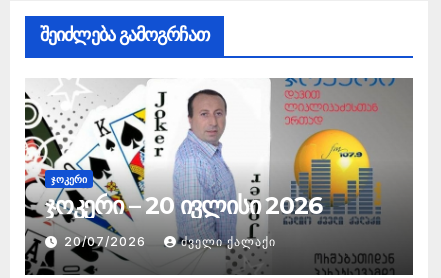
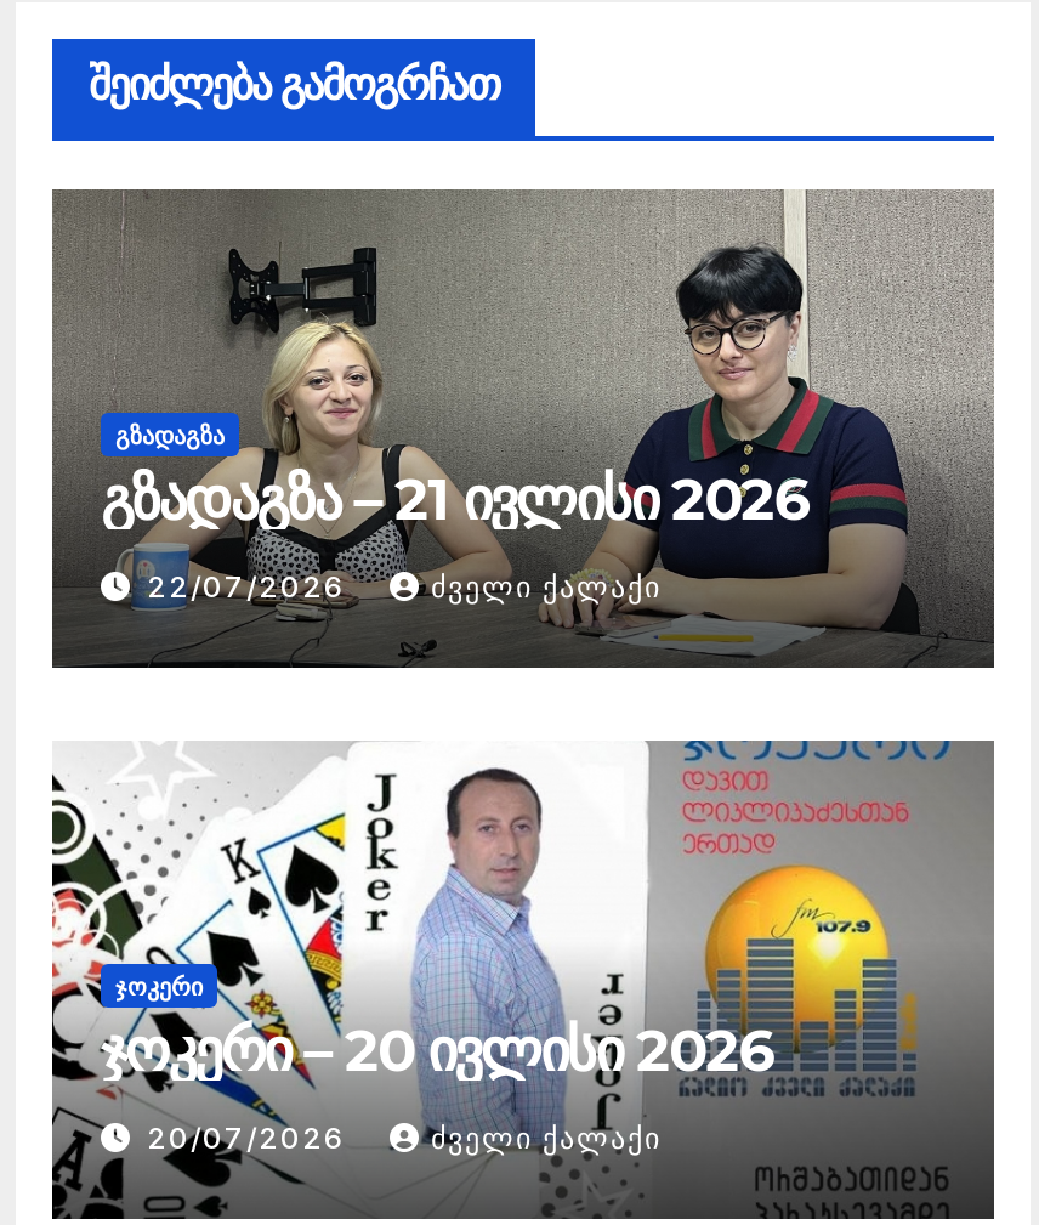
none -> [50,187,989,665] [image] | ᲒᲖᲐᲓᲐᲒᲖᲐ | გზადაგზა – 21 ივლისი 2026 | 22/07/2026 | ᲫᲕᲔᲚᲘ ᲥᲐᲚᲐᲥᲘ

